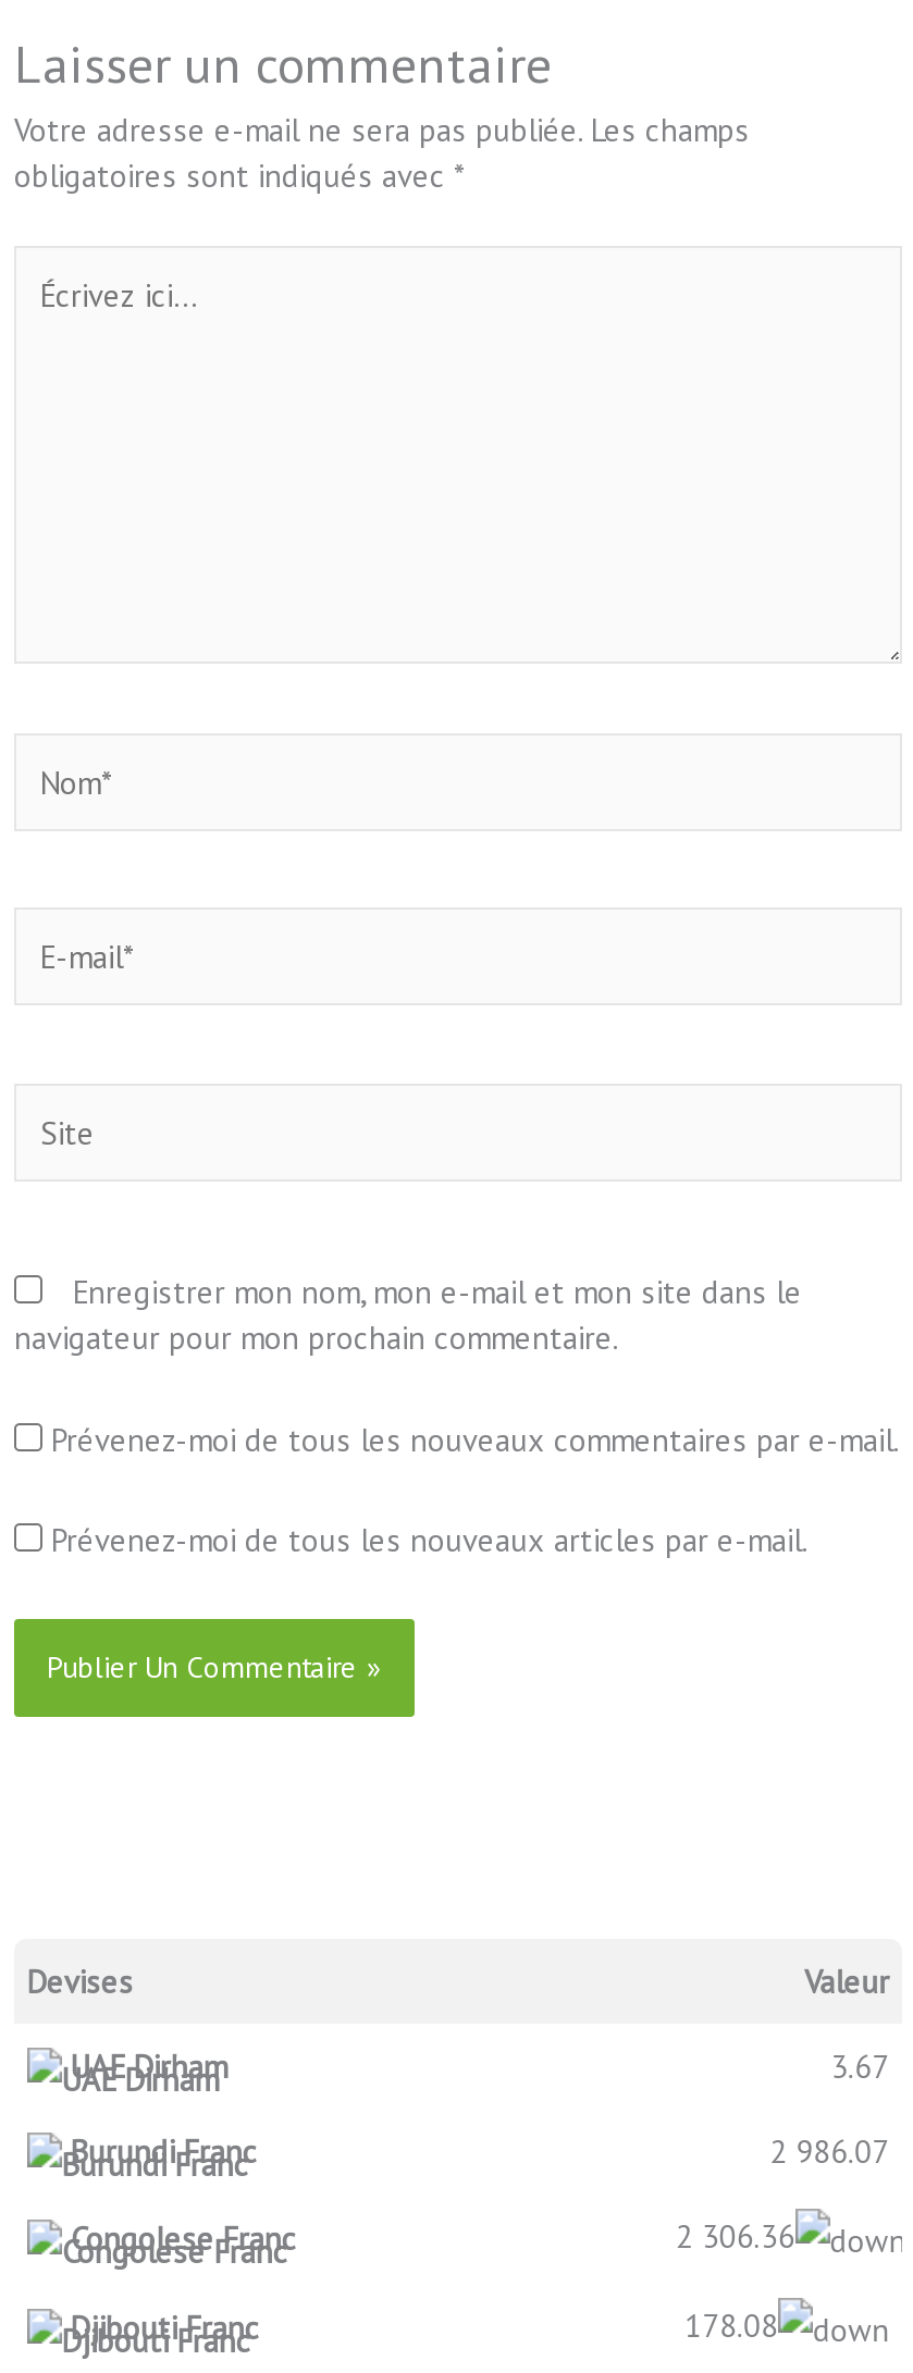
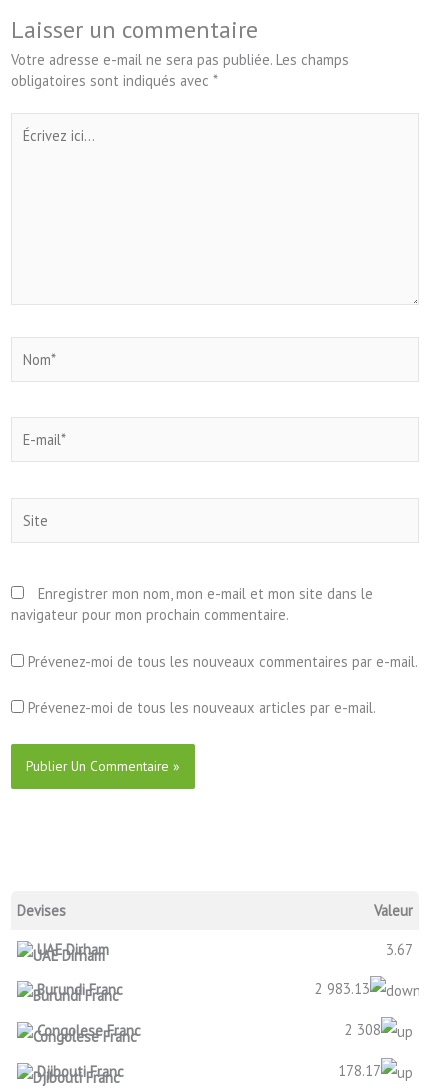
[770,2130,889,2171] 2 986.07 -> [315,979,370,998] 2 983.13
[675,2215,795,2256] 2 306.36 -> [345,1020,381,1039] 2 308
[685,2304,778,2345] 178.08 -> [338,1061,381,1080] 178.17

